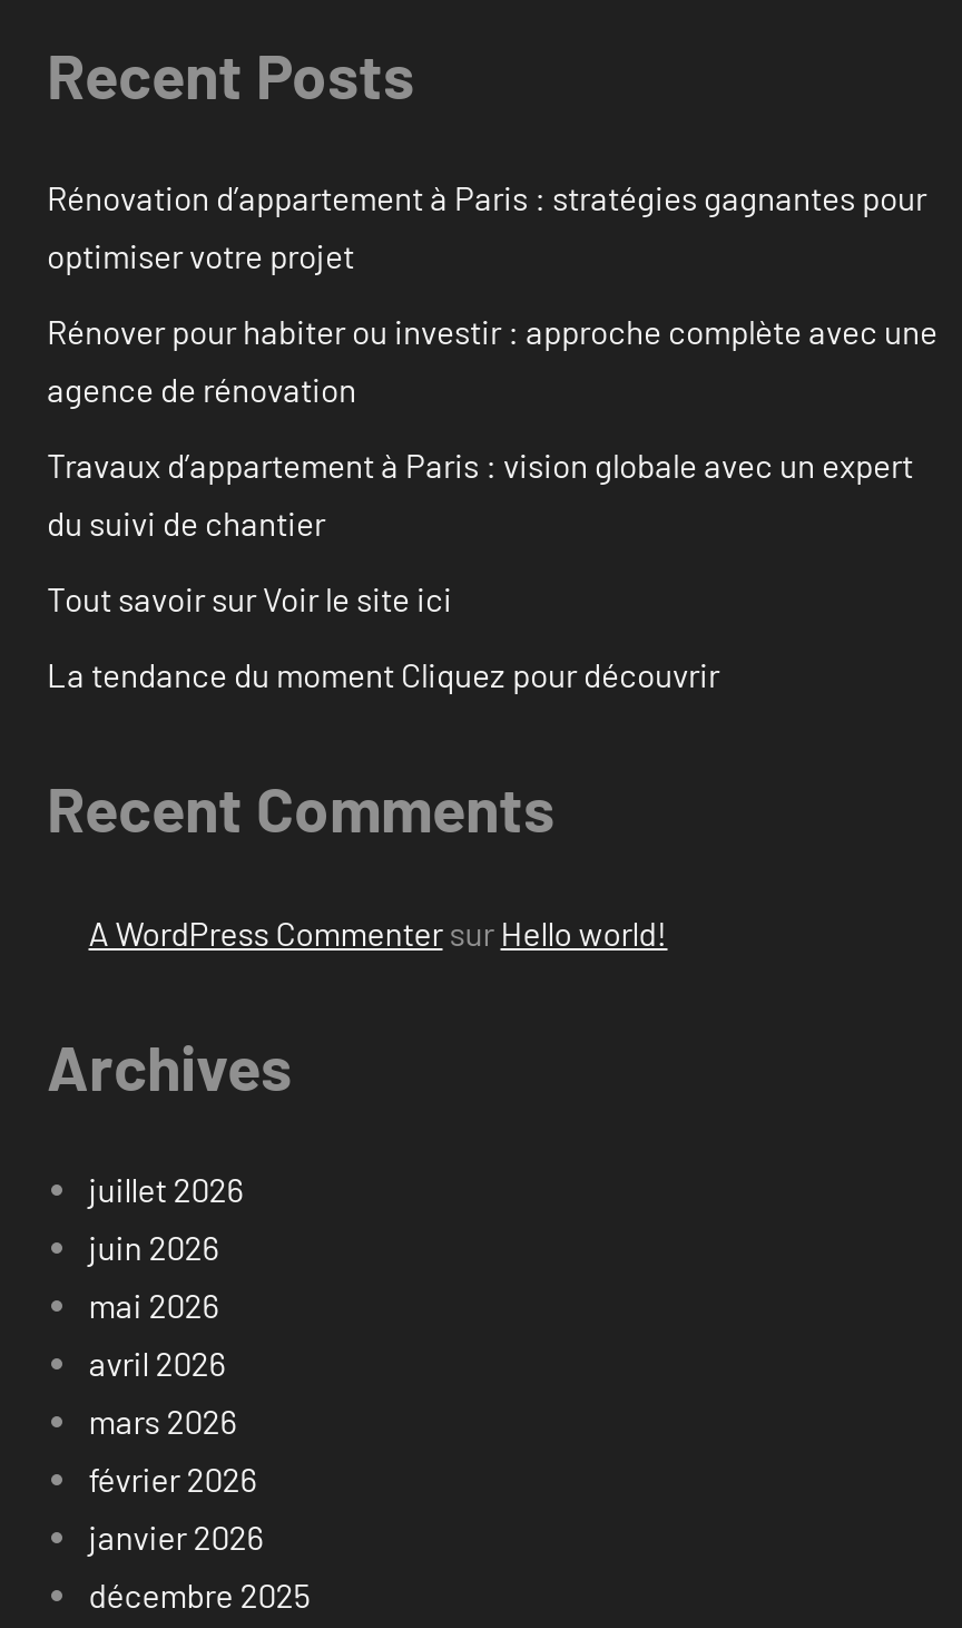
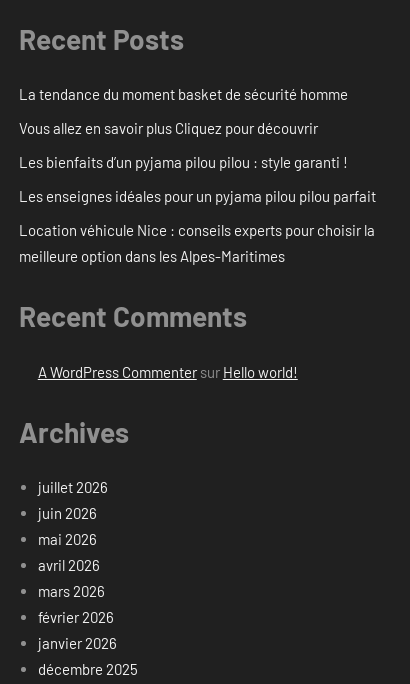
[47,178,926,276] Rénovation d’appartement à Paris : stratégies gagnantes pour | optimiser votre projet -> [19,85,348,103] La tendance du moment basket de sécurité homme
[47,312,938,410] Rénover pour habiter ou investir : approche complète avec une | agence de rénovation -> [19,119,318,137] Vous allez en savoir plus Cliquez pour découvrir
[47,445,913,543] Travaux d’appartement à Paris : vision globale avec un expert | du suivi de chantier -> [19,153,348,171] Les bienfaits d’un pyjama pilou pilou : style garanti !
[47,579,452,619] Tout savoir sur Voir le site ici -> [19,187,376,205] Les enseignes idéales pour un pyjama pilou pilou parfait
[47,655,719,695] La tendance du moment Cliquez pour découvrir -> [19,221,375,265] Location véhicule Nice : conseils experts pour choisir la | meilleure option dans les Alpes-Maritimes

